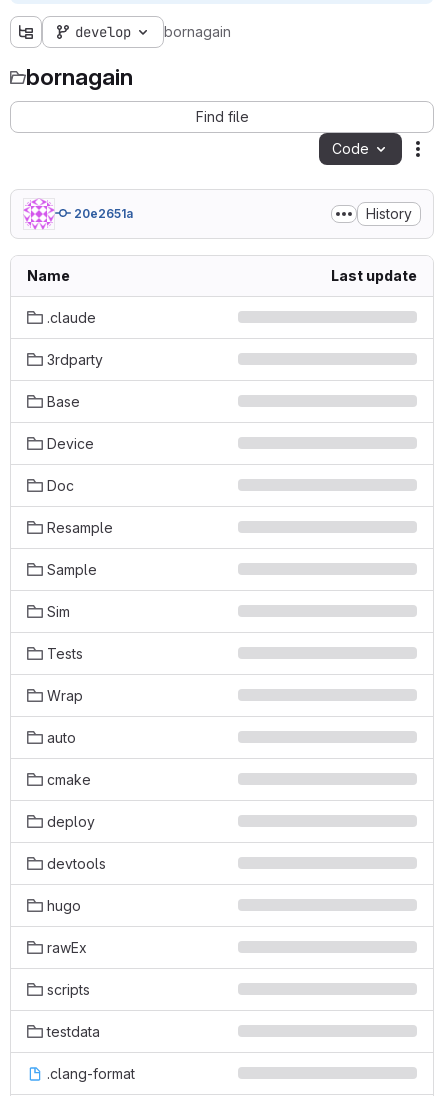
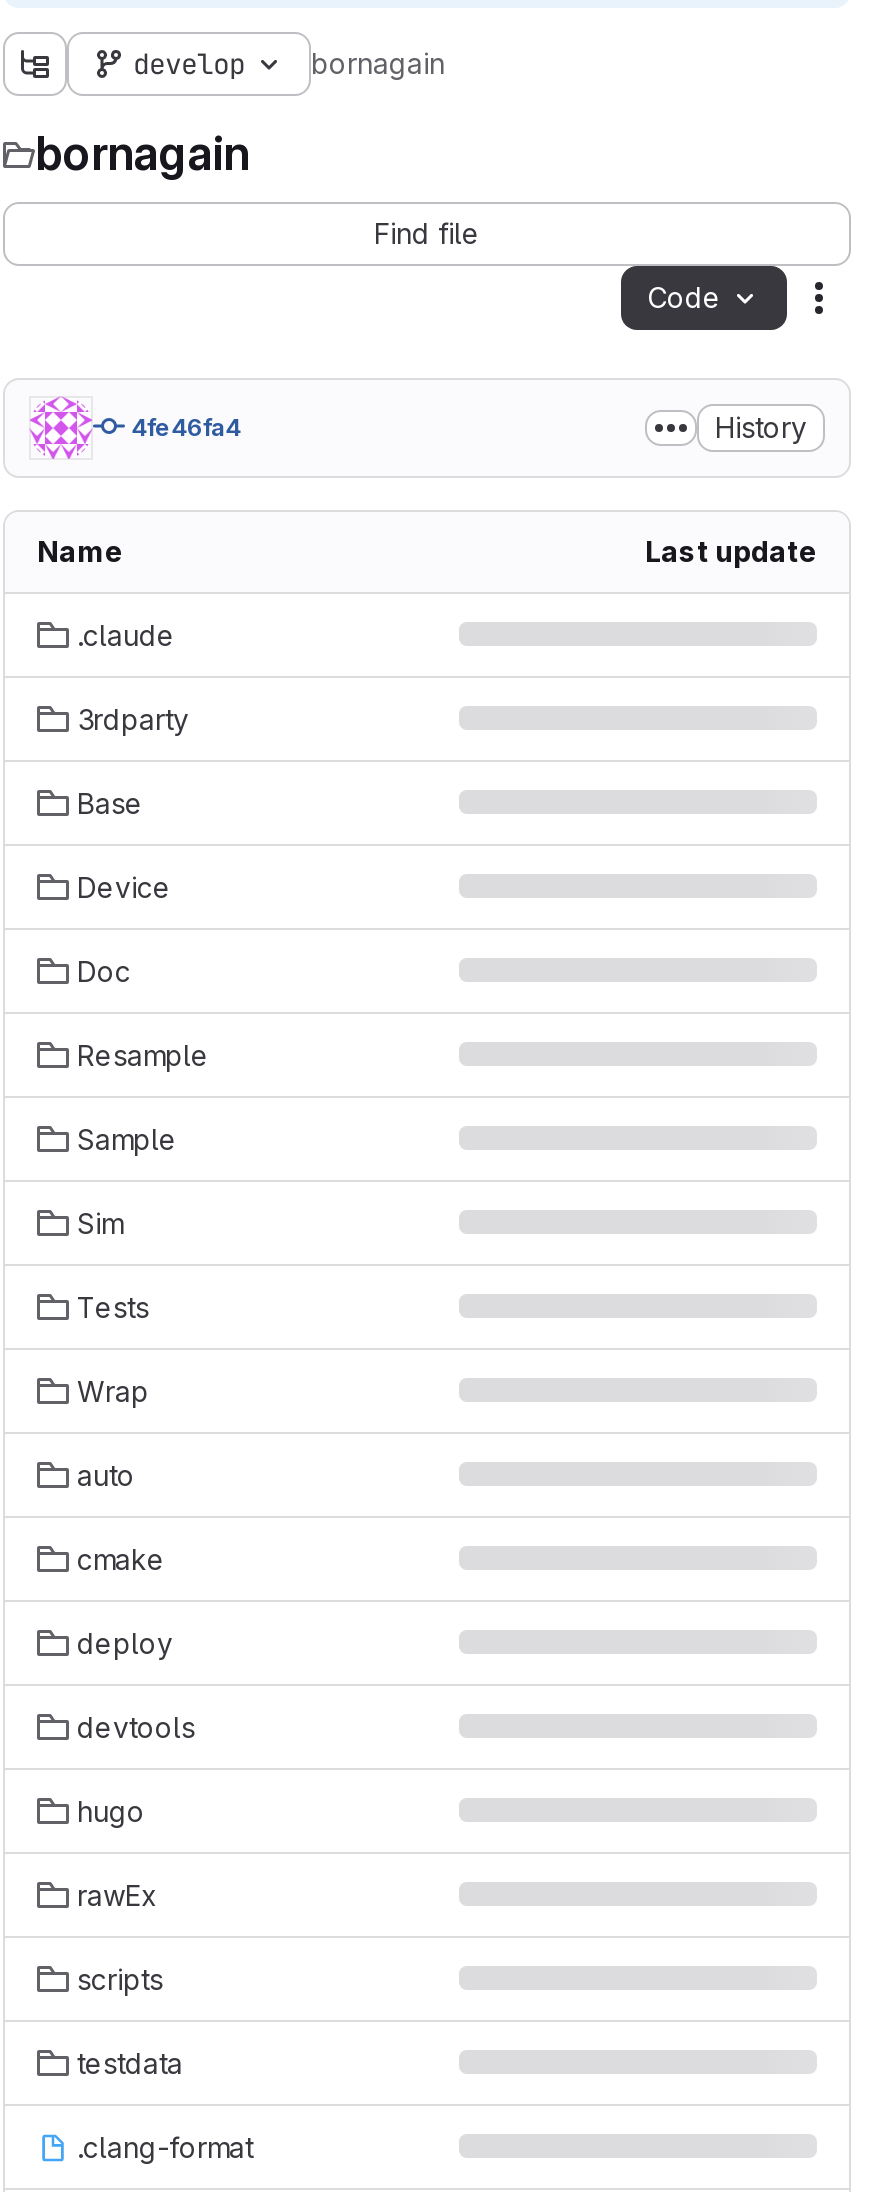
[74,206,133,221] 20e2651a -> [131,412,241,442] 4fe46fa4

